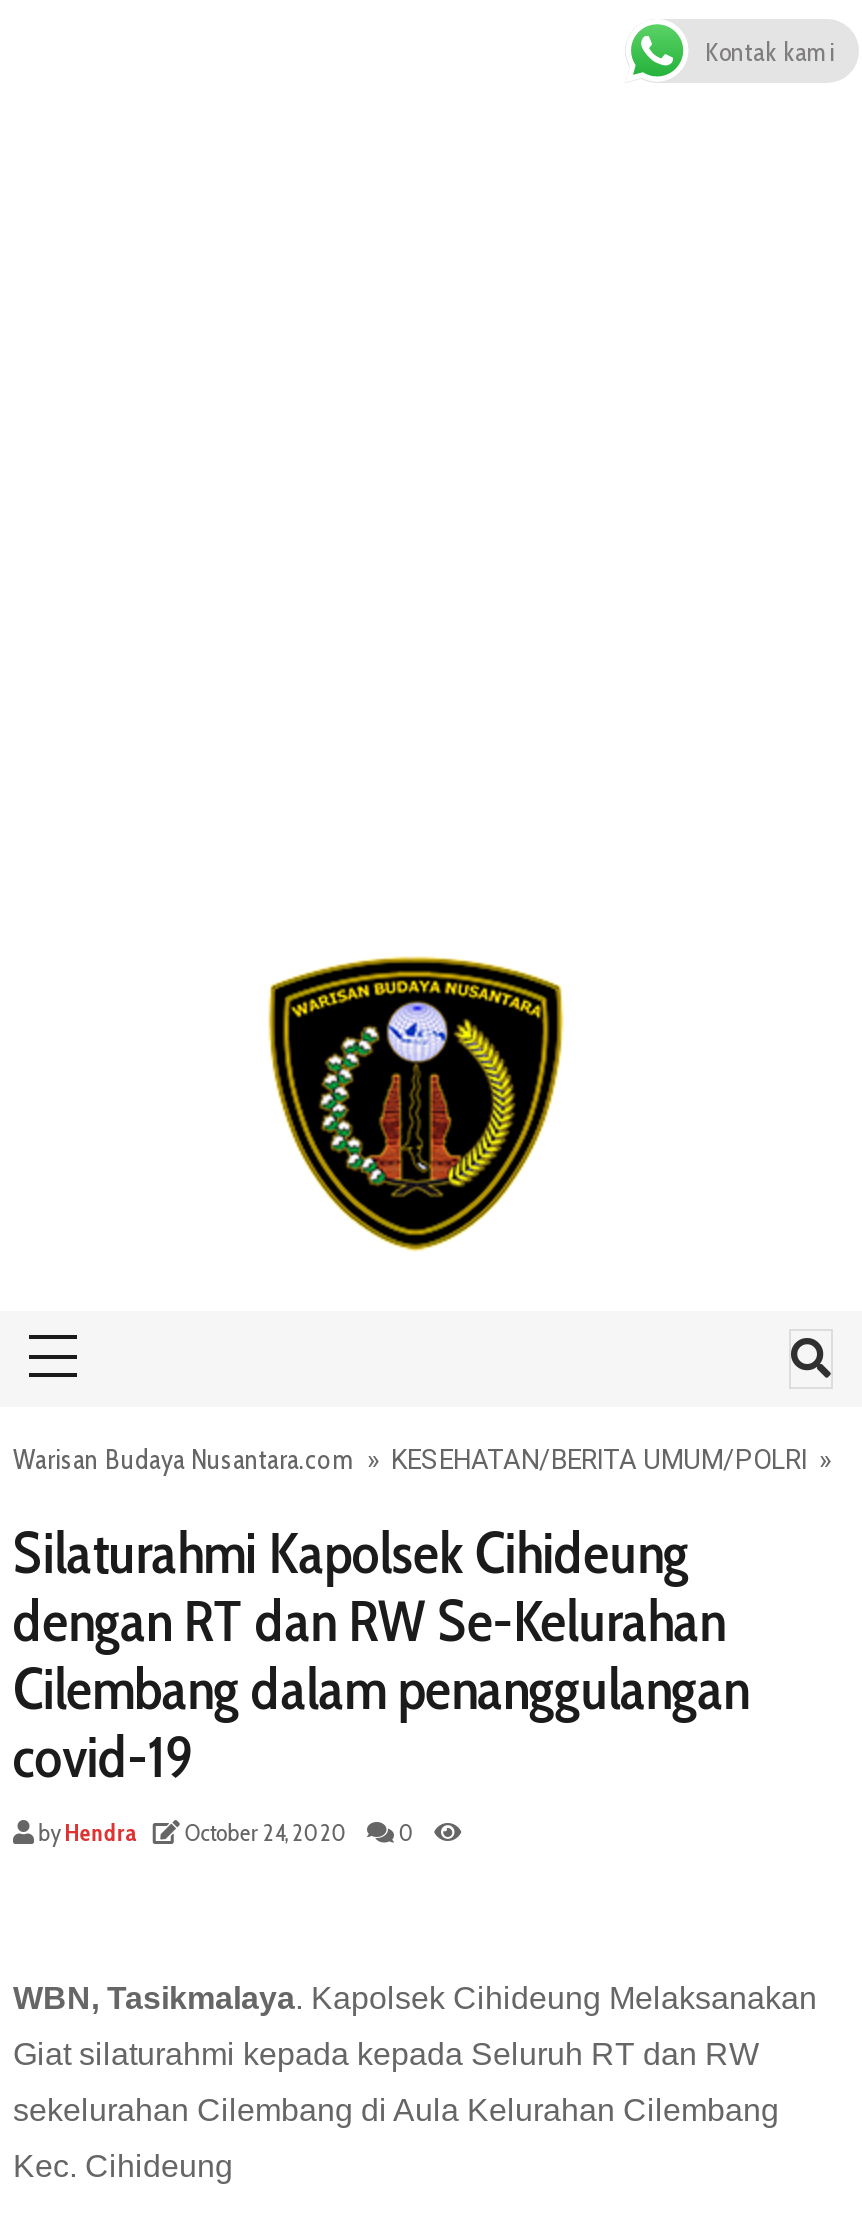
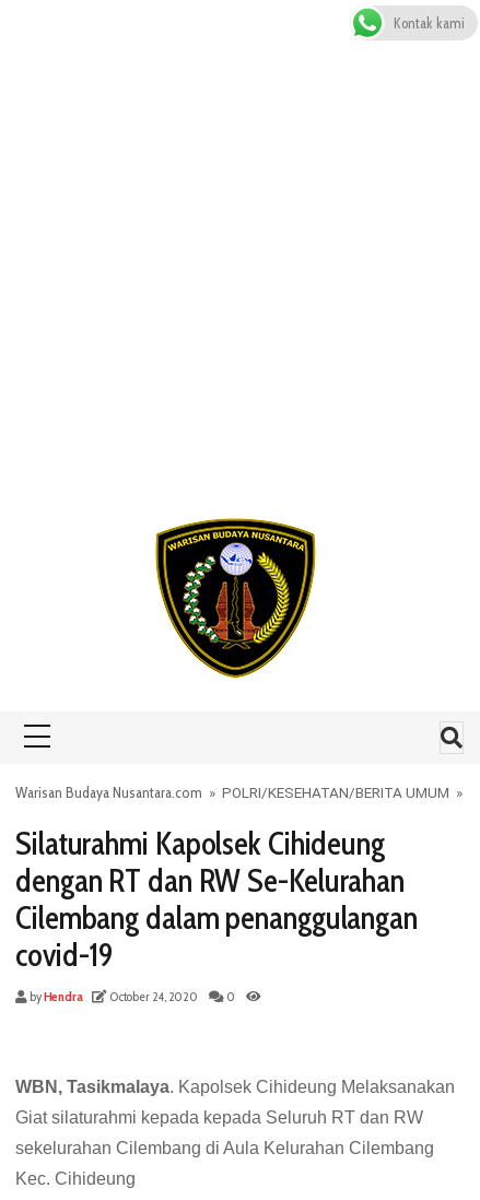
[13,1443,843,1475] Warisan Budaya Nusantara.com» KESEHATAN/BERITA UMUM/POLRI» -> [15,784,469,801] Warisan Budaya Nusantara.com» POLRI/KESEHATAN/BERITA UMUM»

